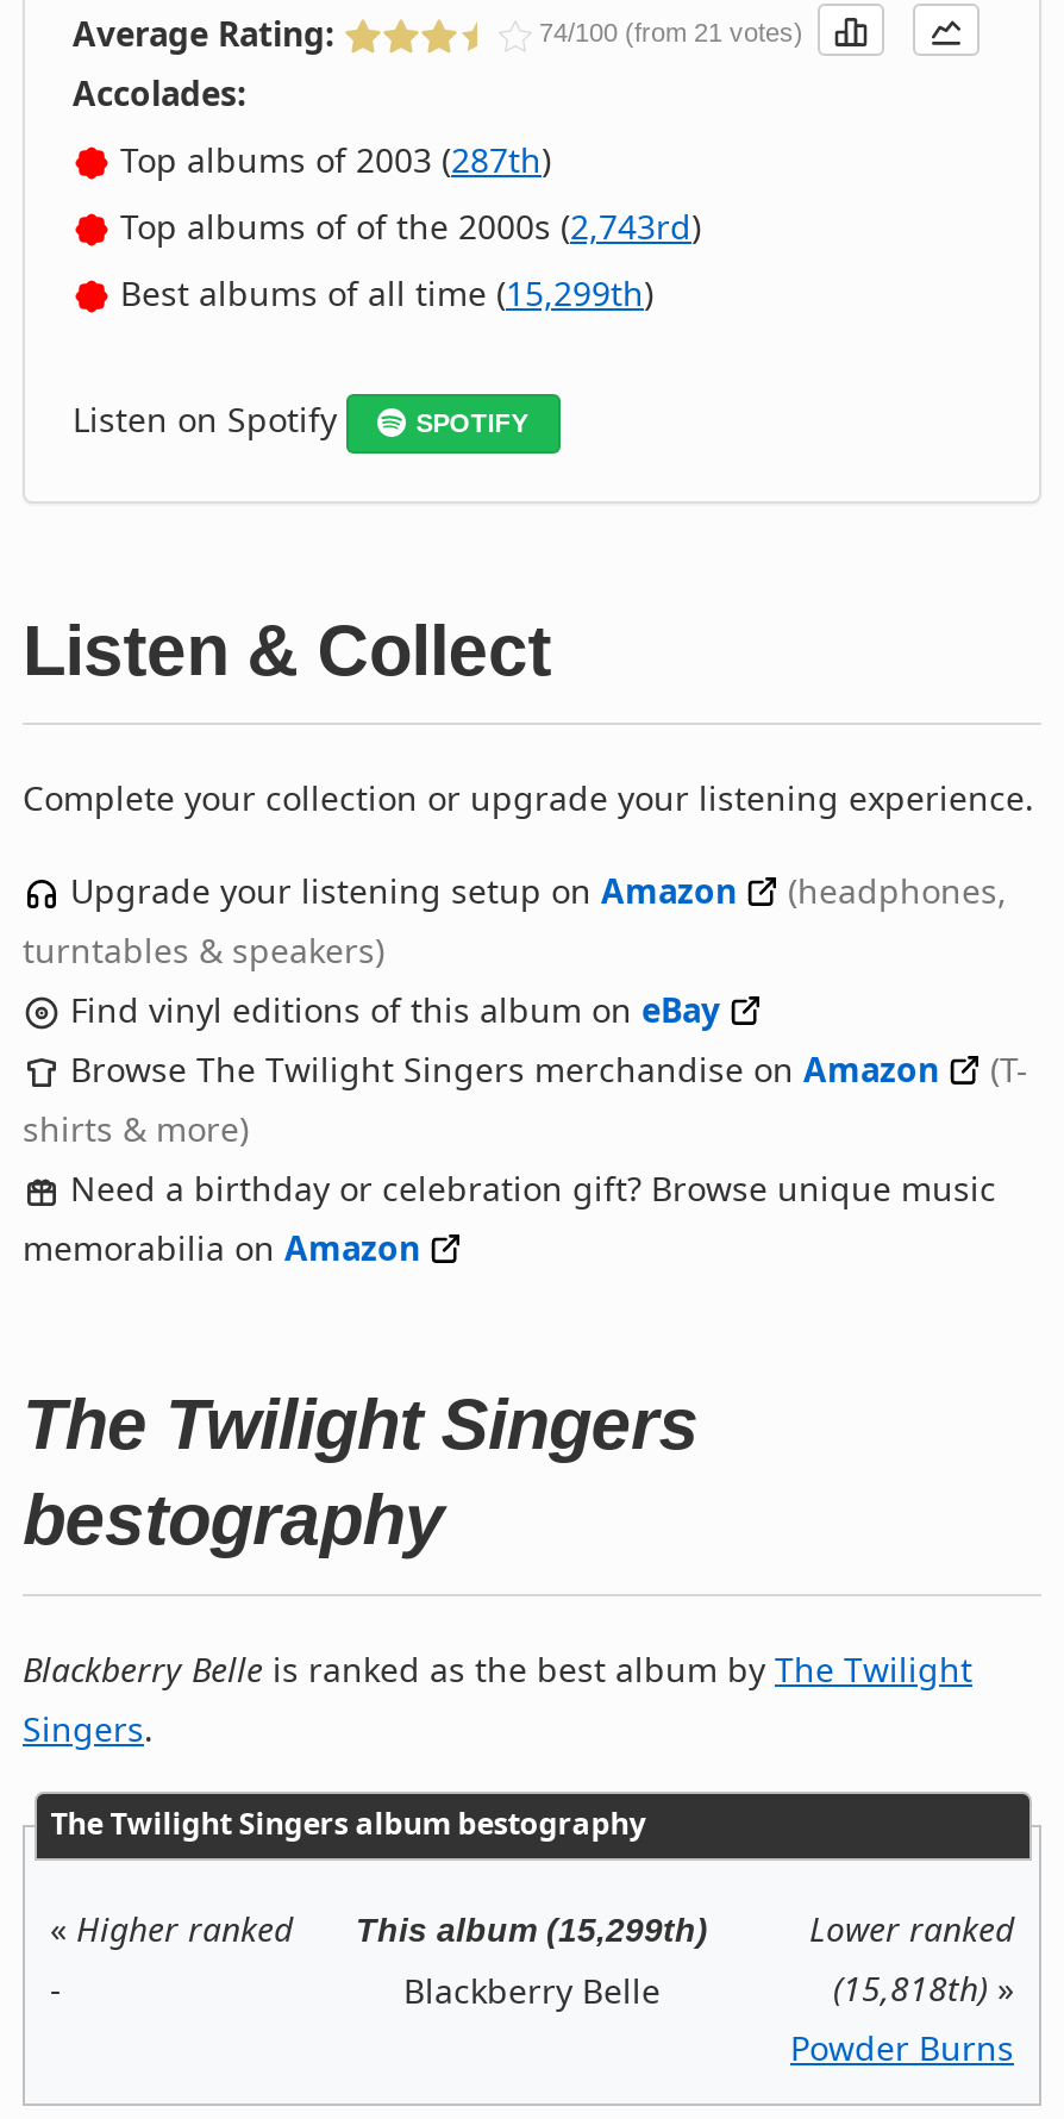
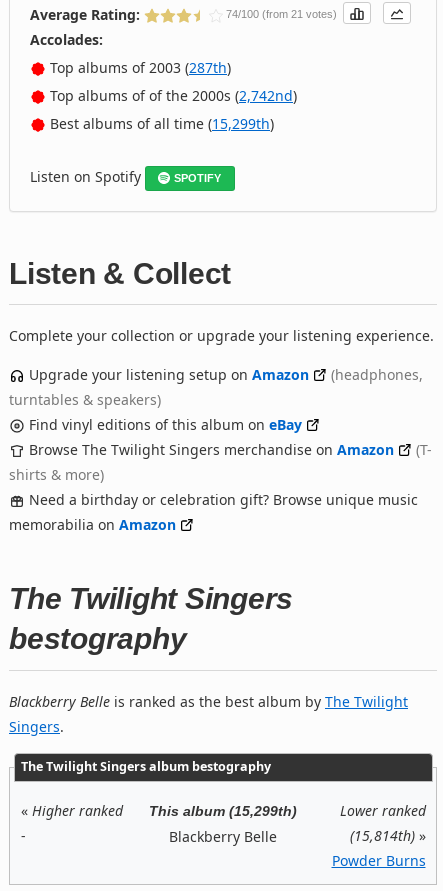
[111,204,701,249] Top albums of of the 2000s (2,743rd) -> [46,86,297,105] Top albums of of the 2000s (2,742nd)
[833,1966,1014,2012] (15,818th)» -> [349,826,425,845] (15,814th)»

